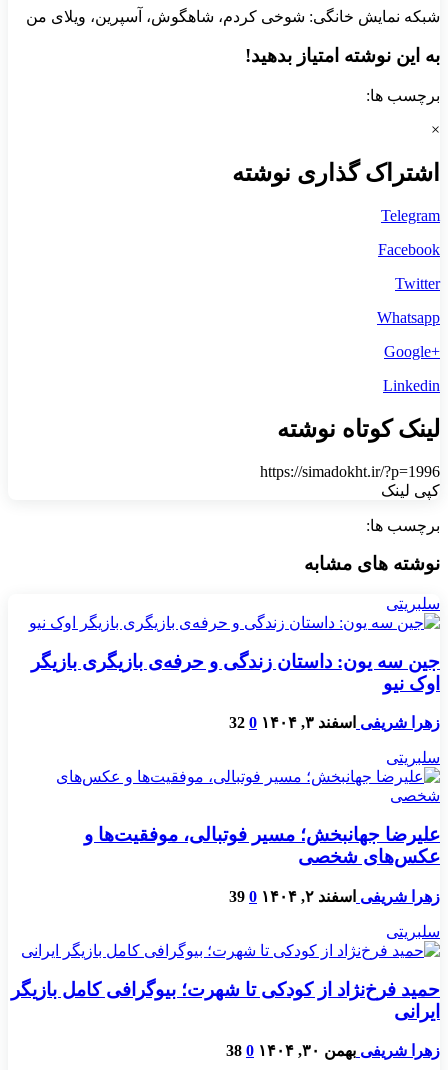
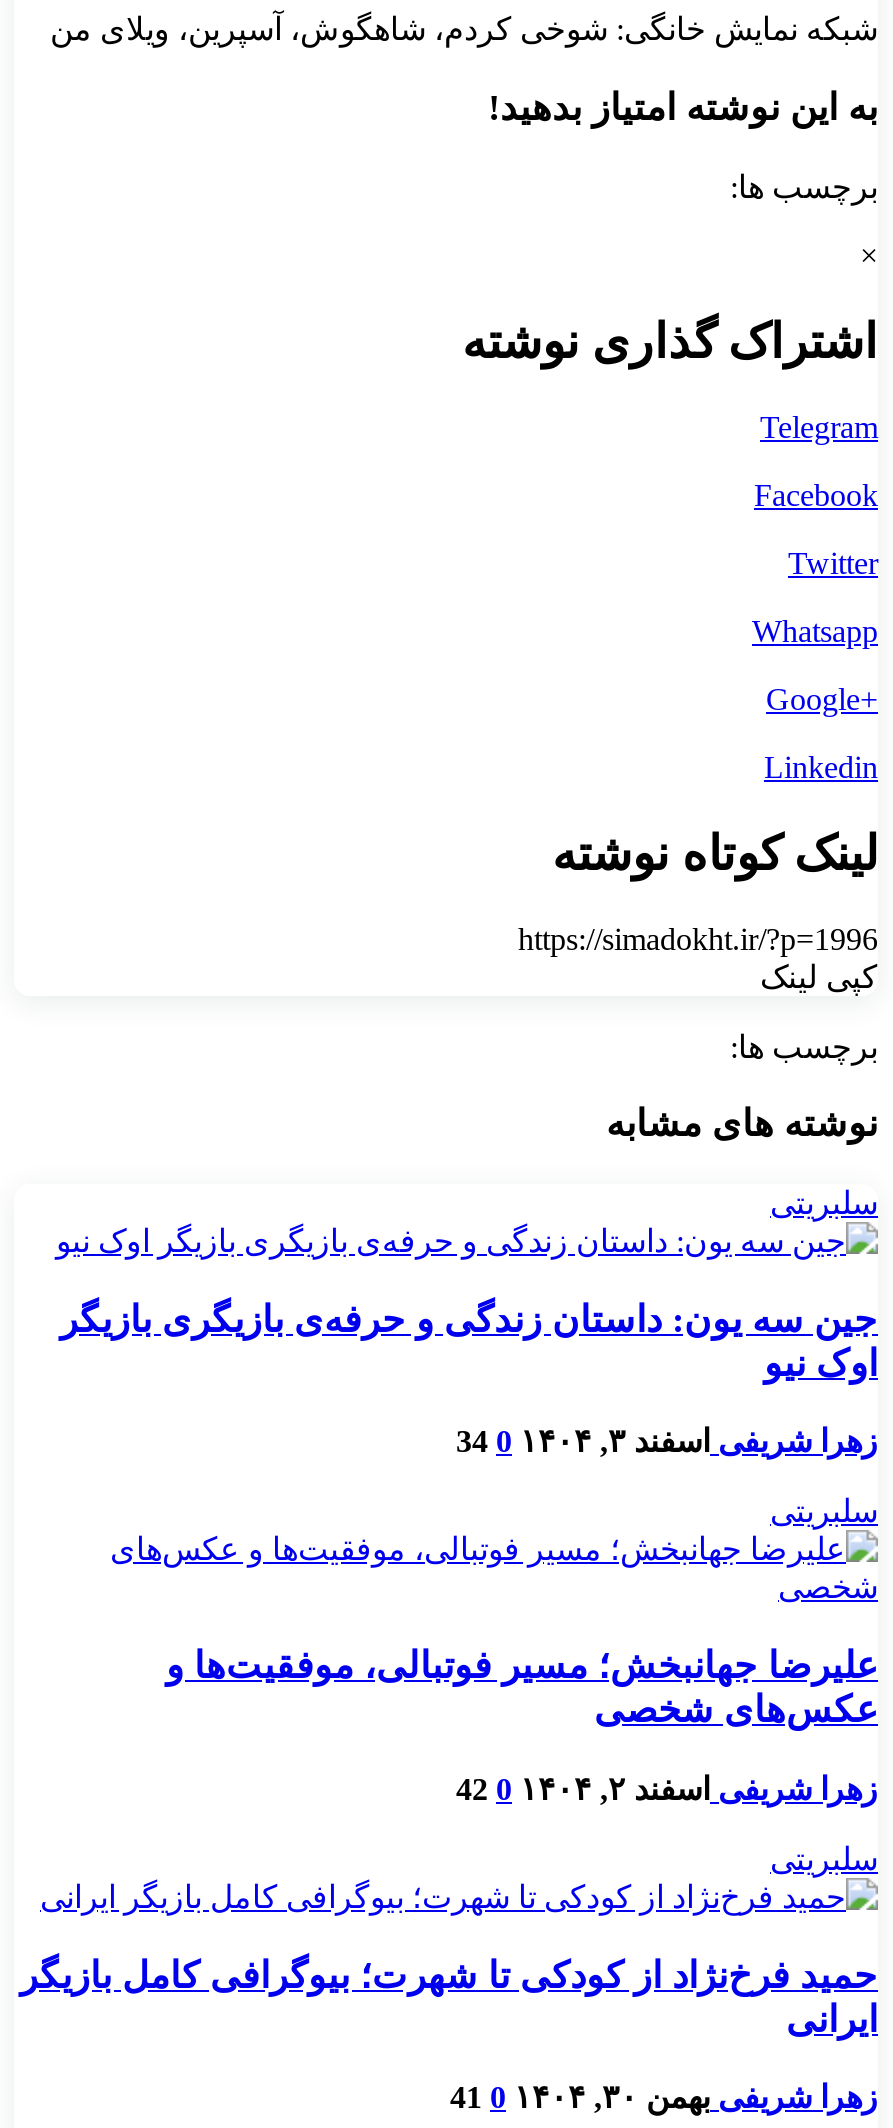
[229,714,257,731] 32 0 -> [456,1425,512,1459] 34 0
[229,888,257,905] 39 0 -> [456,1772,512,1806] 42 0
[226,1042,254,1059] 38 0 -> [450,2080,506,2114] 41 0

